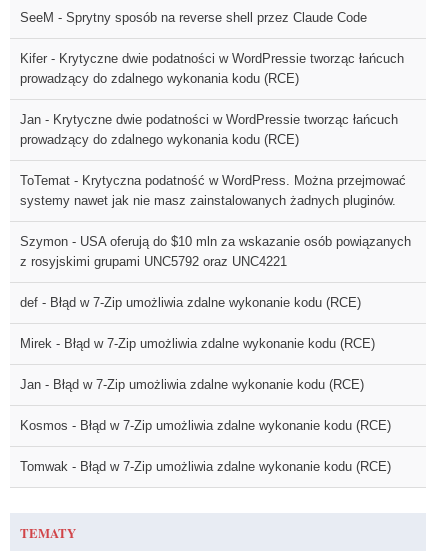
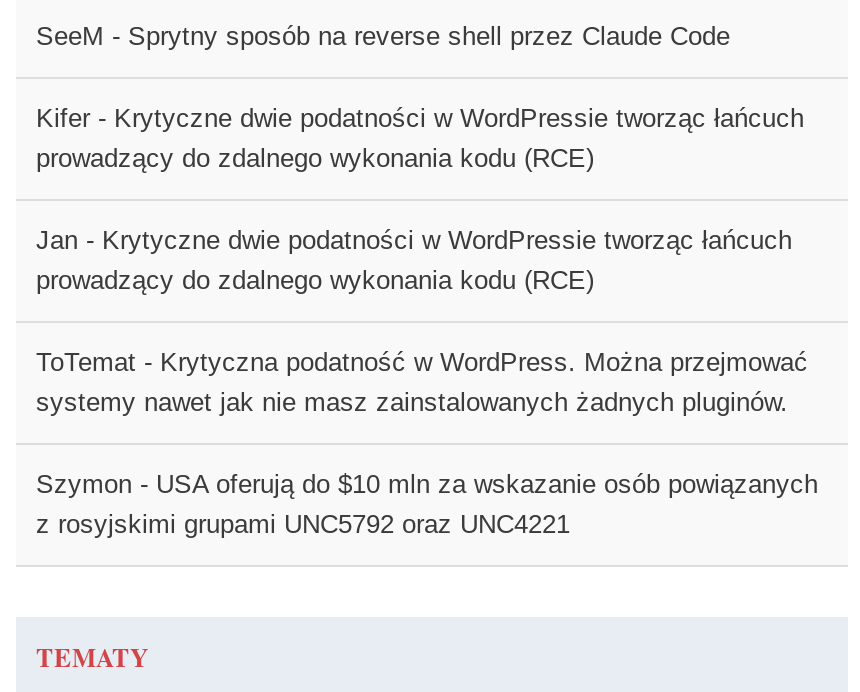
[20,295,391,474] def - Błąd w 7-Zip umożliwia zdalne wykonanie kodu (RCE) | Mirek - Błąd w 7-Zip umożliwia zdalne wykonanie kodu (RCE) | Jan - Błąd w 7-Zip umożliwia zdalne wykonanie kodu (RCE) | Kosmos - Błąd w 7-Zip umożliwia zdalne wykonanie kodu (RCE) | Tomwak - Błąd w 7-Zip umożliwia zdalne wykonanie kodu (RCE) -> none

